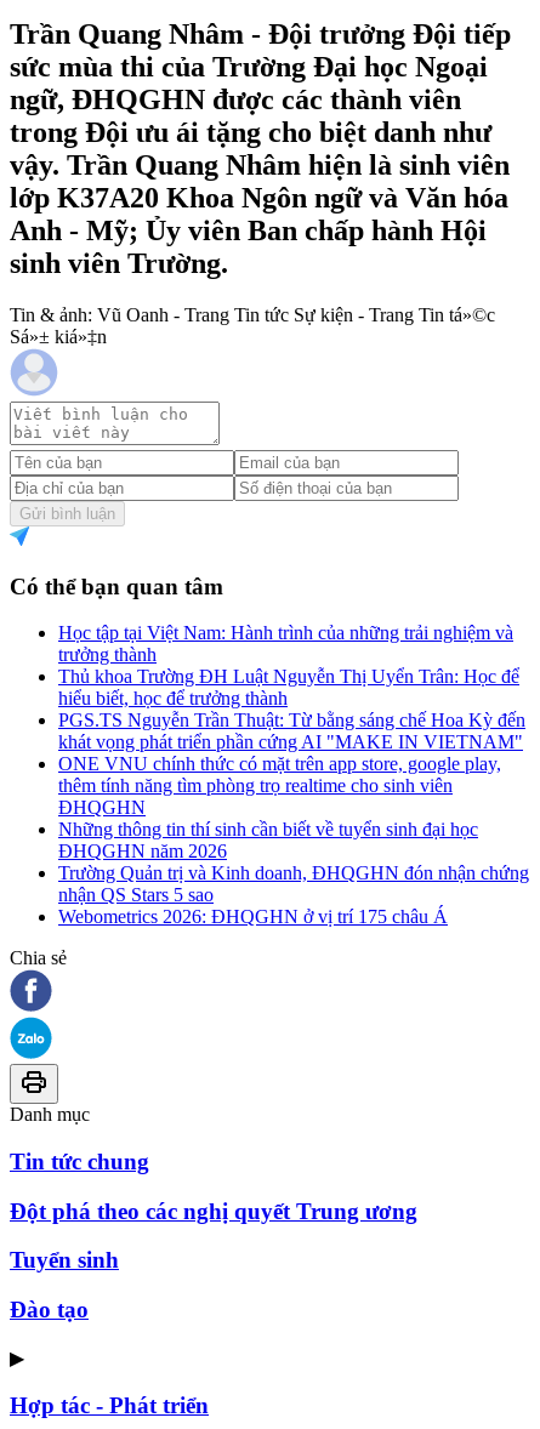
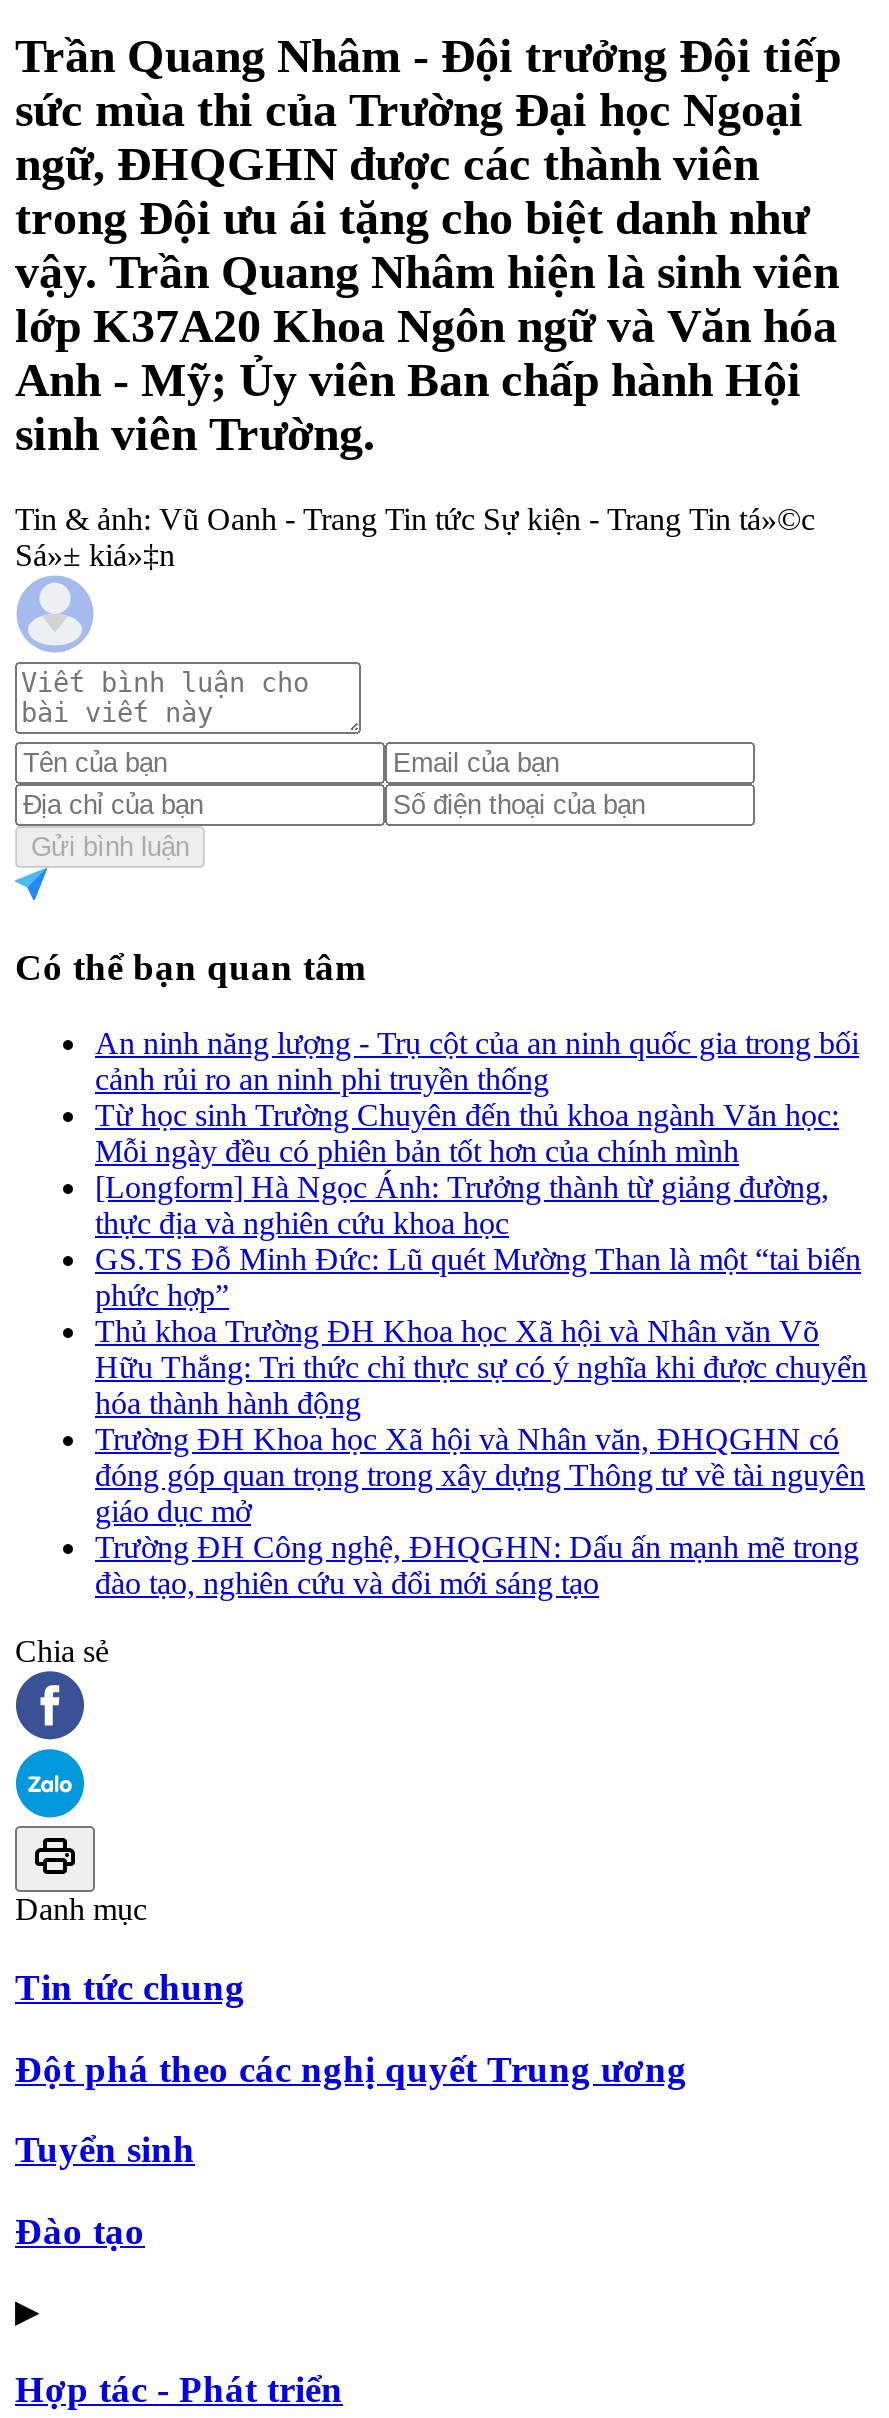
[58,623,529,927] Học tập tại Việt Nam: Hành trình của những trải nghiệm và | trưởng thành | Thủ khoa Trường ĐH Luật Nguyễn Thị Uyển Trân: Học để | hiểu biết, học để trưởng thành | PGS.TS Nguyễn Trần Thuật: Từ bằng sáng chế Hoa Kỳ đến | khát vọng phát triển phần cứng AI "MAKE IN VIETNAM" | ONE VNU chính thức có mặt trên app store, google play, | thêm tính năng tìm phòng trọ realtime cho sinh viên | ĐHQGHN | Những thông tin thí sinh cần biết về tuyển sinh đại học | ĐHQGHN năm 2026 | Trường Quản trị và Kinh doanh, ĐHQGHN đón nhận chứng | nhận QS Stars 5 sao | Webometrics 2026: ĐHQGHN ở vị trí 175 châu Á -> [95,1026,867,1600] An ninh năng lượng - Trụ cột của an ninh quốc gia trong bối | cảnh rủi ro an ninh phi truyền thống | Từ học sinh Trường Chuyên đến thủ khoa ngành Văn học: | Mỗi ngày đều có phiên bản tốt hơn của chính mình | [Longform] Hà Ngọc Ánh: Trưởng thành từ giảng đường, | thực địa và nghiên cứu khoa học | GS.TS Đỗ Minh Đức: Lũ quét Mường Than là một “tai biến | phức hợp” | Thủ khoa Trường ĐH Khoa học Xã hội và Nhân văn Võ | Hữu Thắng: Tri thức chỉ thực sự có ý nghĩa khi được chuyển | hóa thành hành động | Trường ĐH Khoa học Xã hội và Nhân văn, ĐHQGHN có | đóng góp quan trọng trong xây dựng Thông tư về tài nguyên | giáo dục mở | Trường ĐH Công nghệ, ĐHQGHN: Dấu ấn mạnh mẽ trong | đào tạo, nghiên cứu và đổi mới sáng tạo

